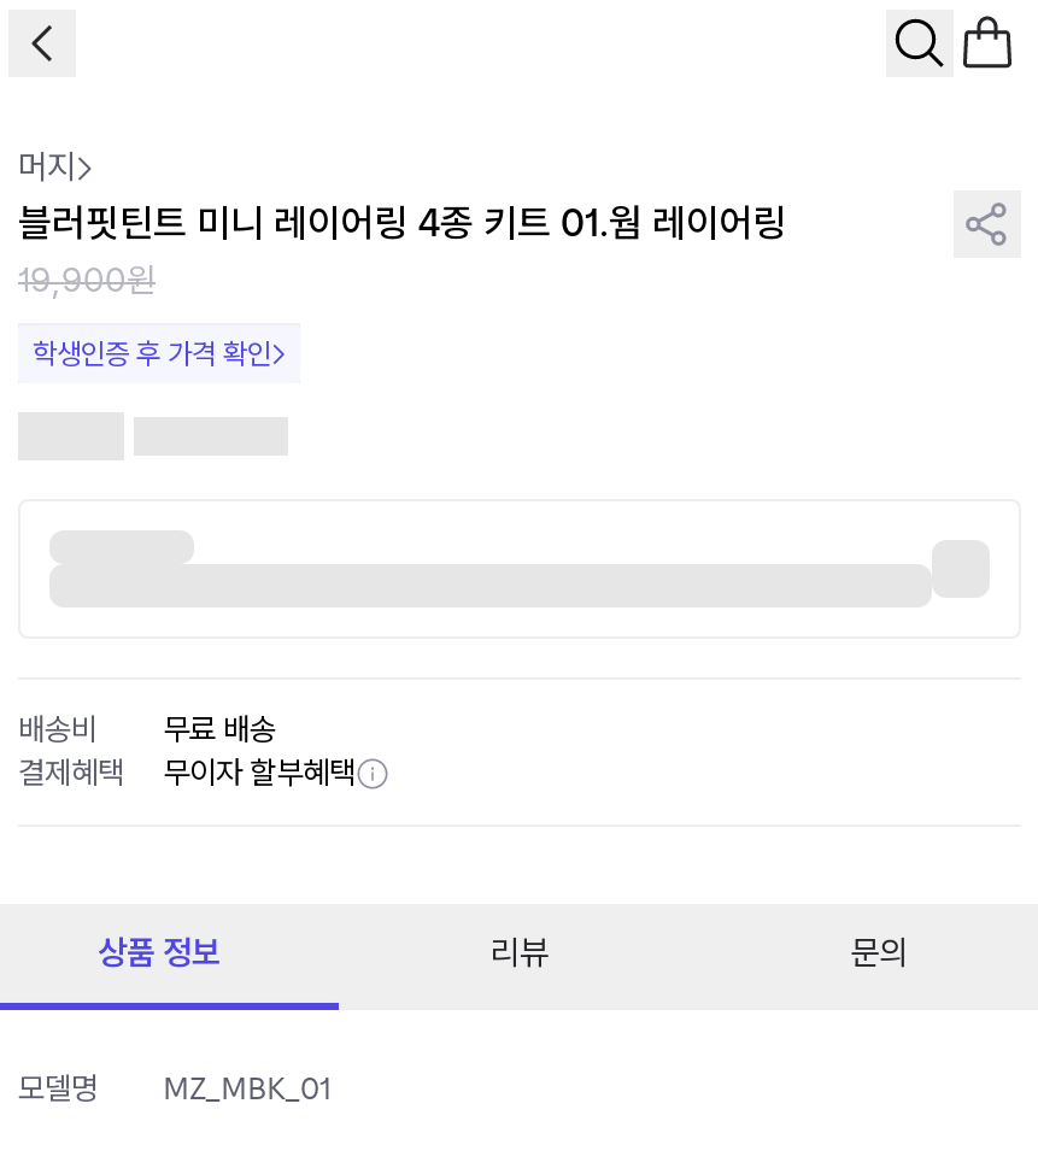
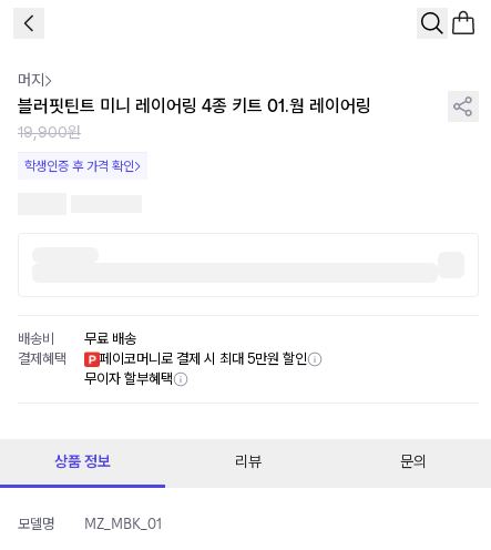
none -> [100,350,307,367] 페이코머니로 결제 시 최대 5만원 할인

